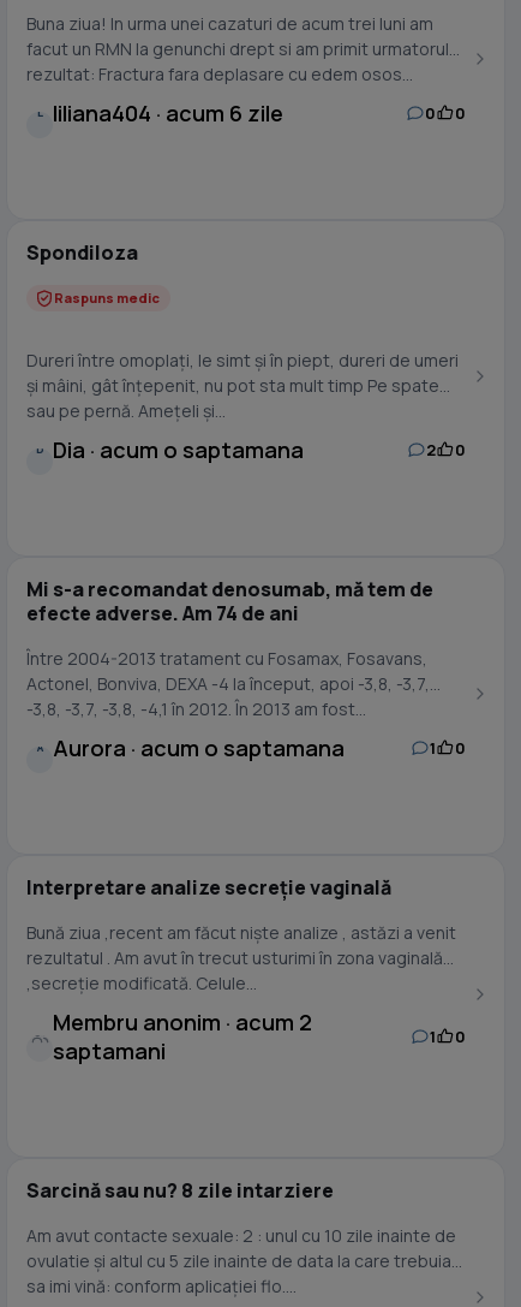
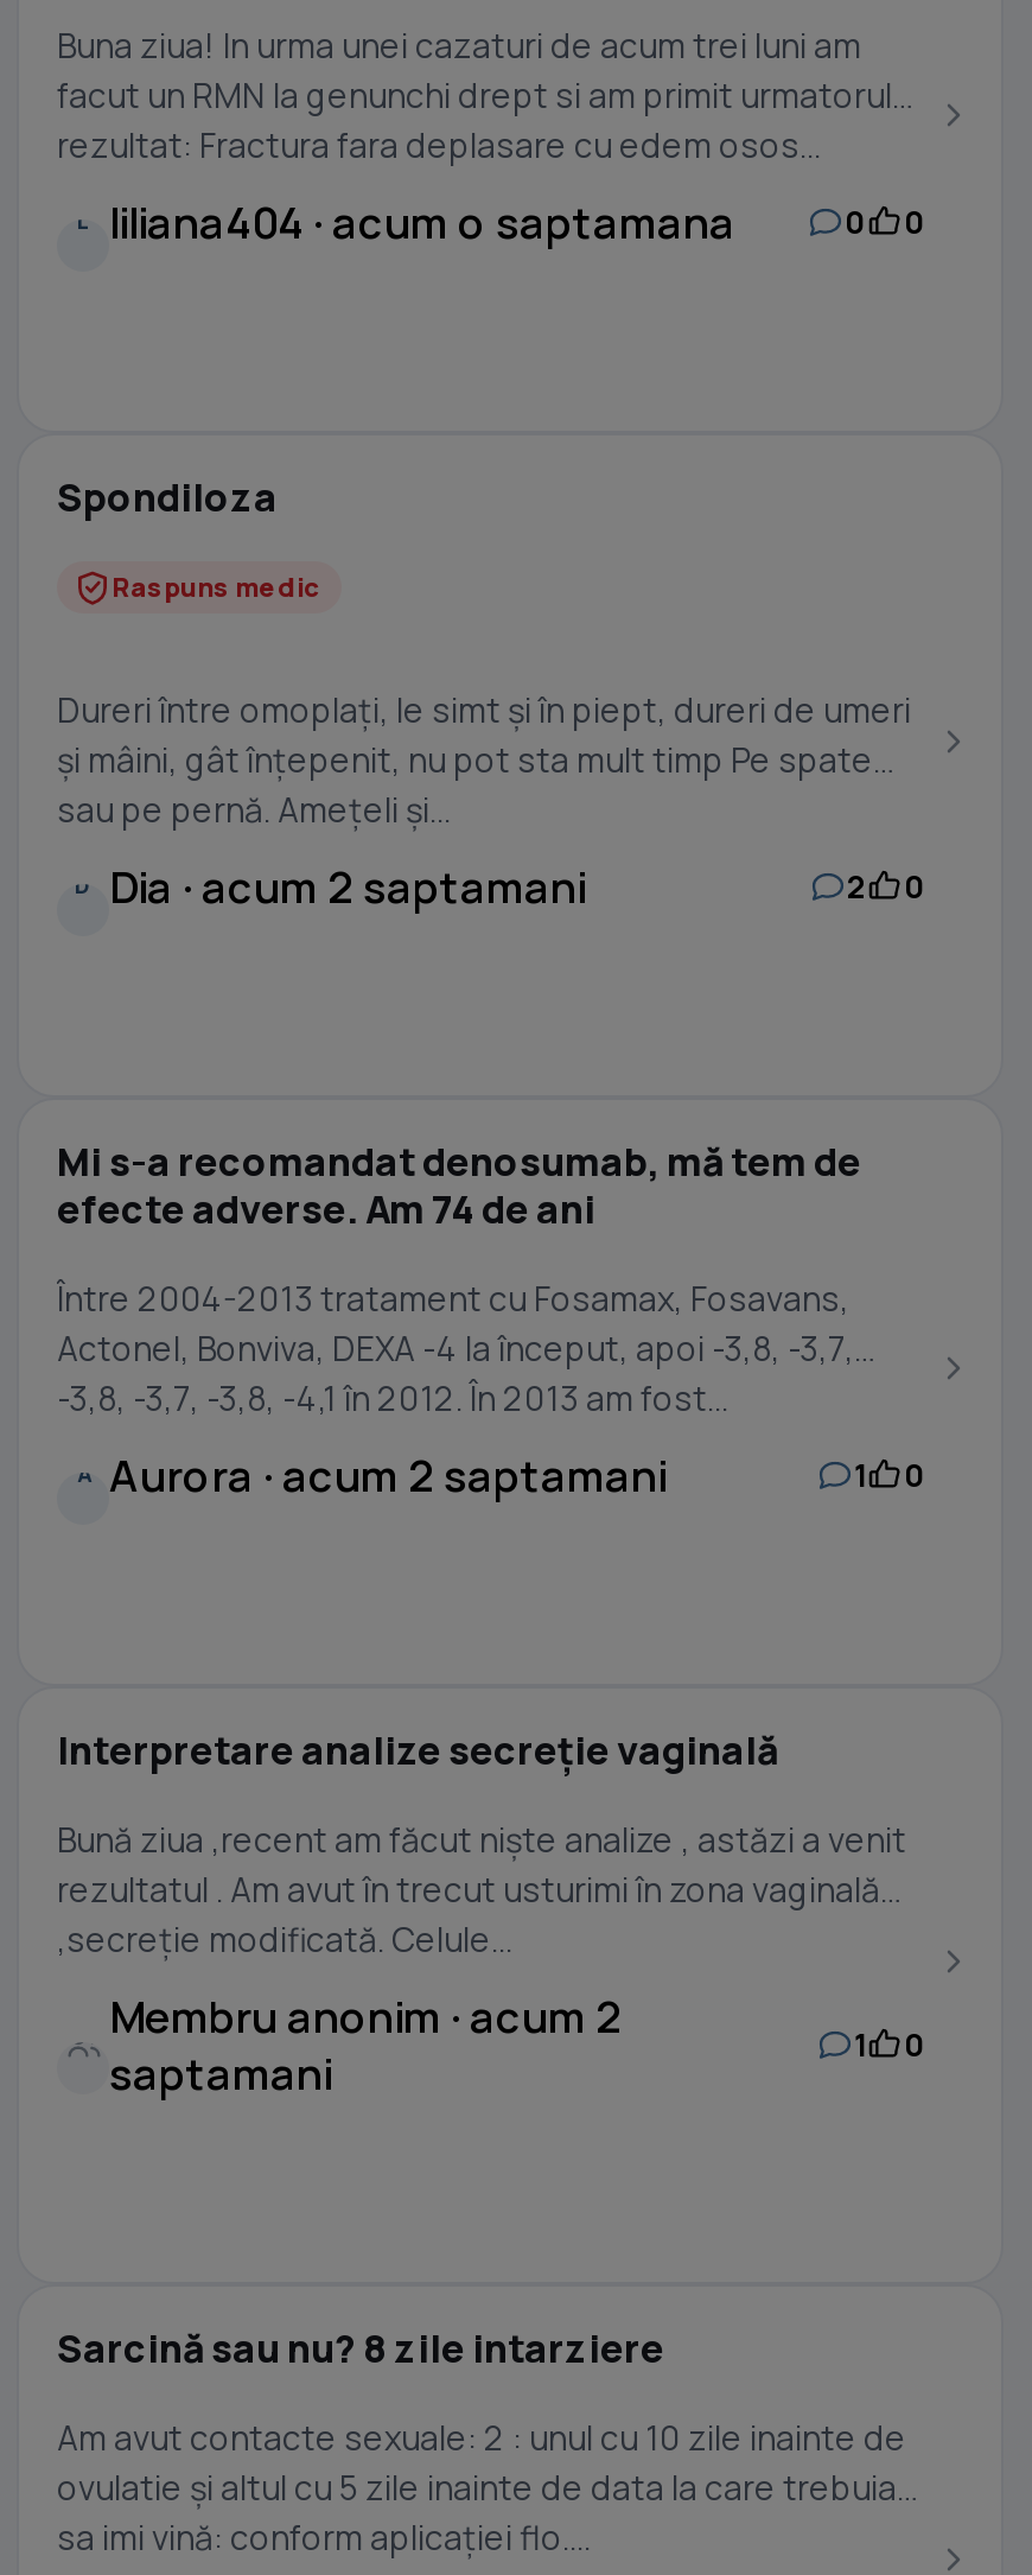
[53,99,283,128] liliana404 · acum 6 zile -> [109,194,735,251] liliana404 · acum o saptamana
[35,435,304,464] D Dia · acum o saptamana -> [75,858,586,915] D Dia · acum 2 saptamani
[53,734,345,762] Aurora · acum o saptamana -> [109,1447,667,1504] Aurora · acum 2 saptamani

